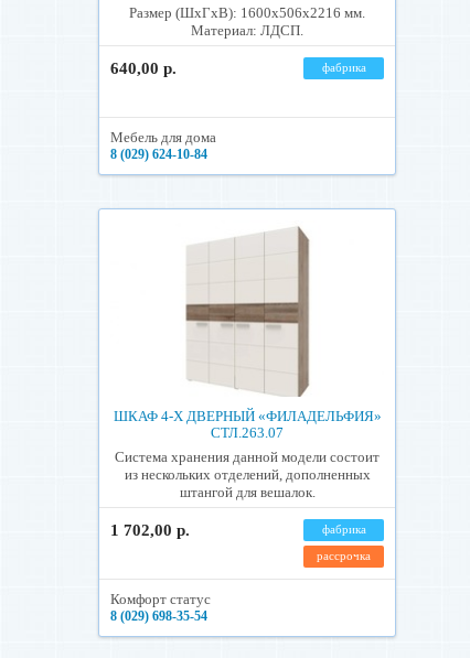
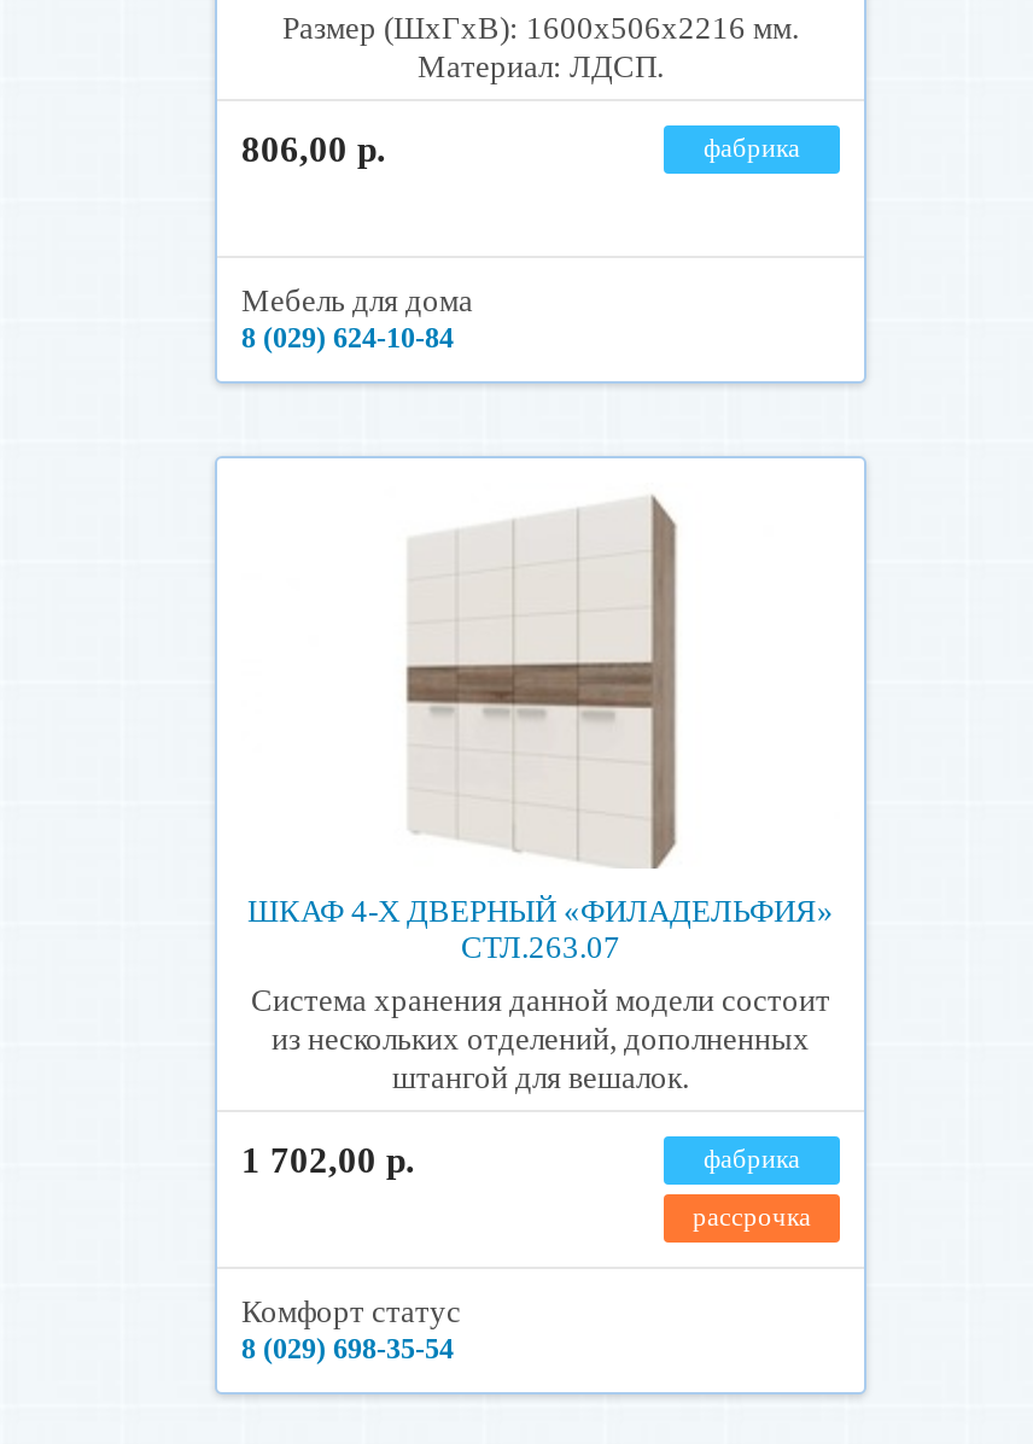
[110,60,177,77] 640,00 р. -> [241,130,386,169] 806,00 р.

